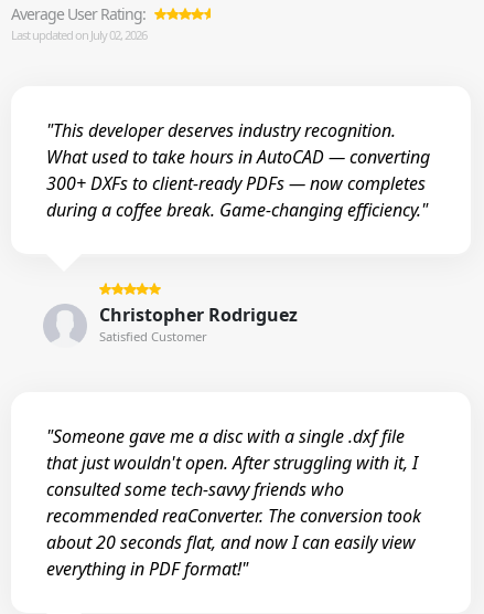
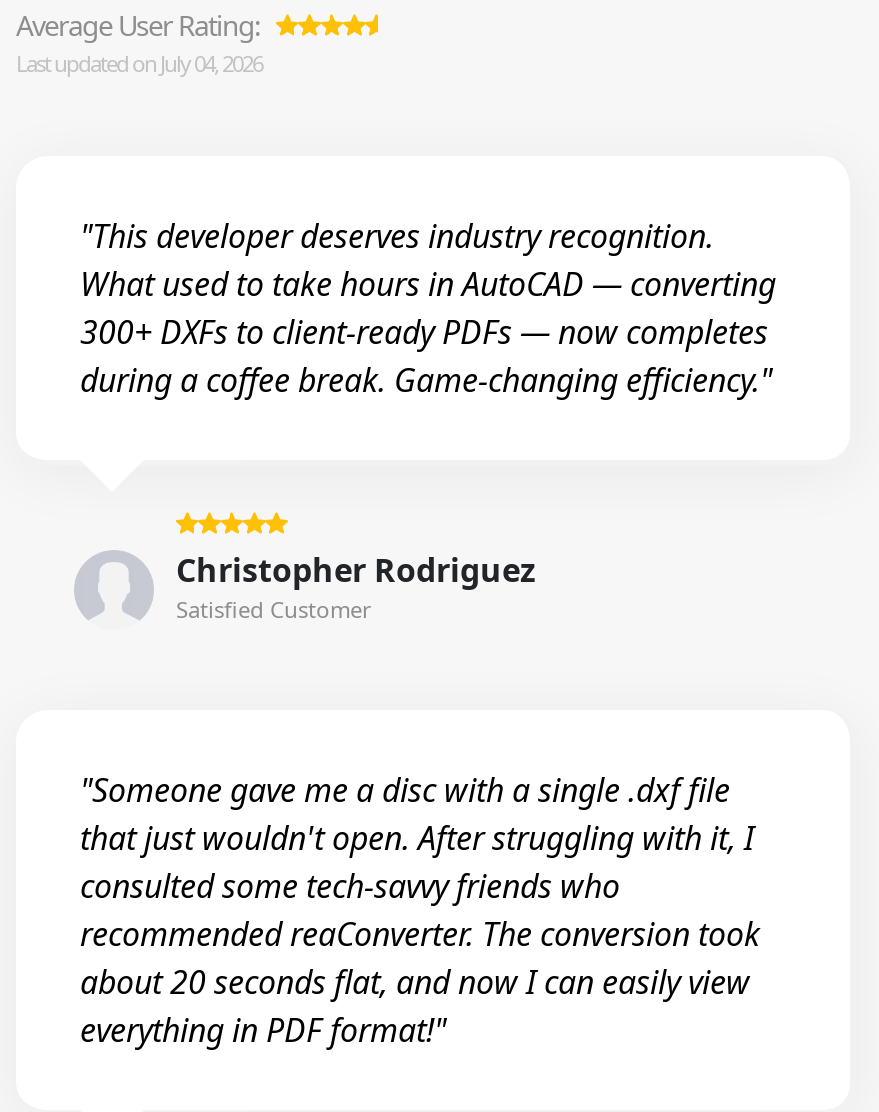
[11,26,147,43] Last updated on July 02, 2026 -> [16,48,262,78] Last updated on July 04, 2026

